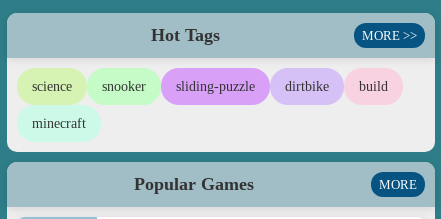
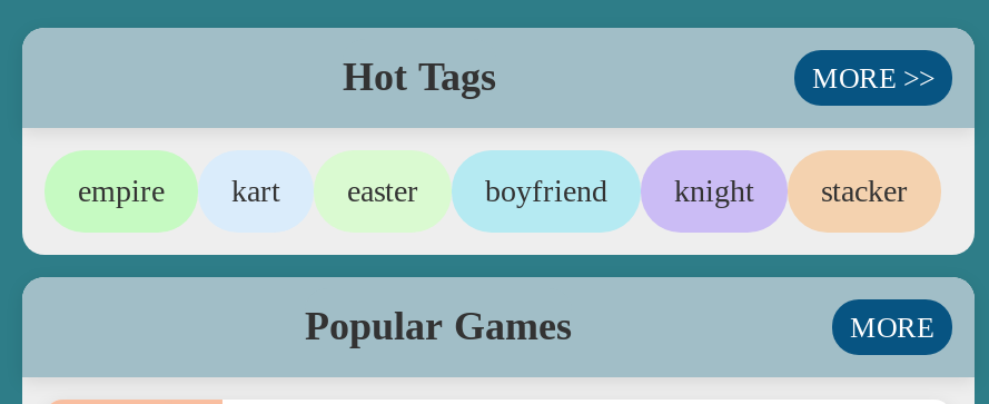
[32,79,388,131] science | snooker | sliding-puzzle | dirtbike | build | minecraft -> [78,174,908,208] empire | kart | easter | boyfriend | knight | stacker

